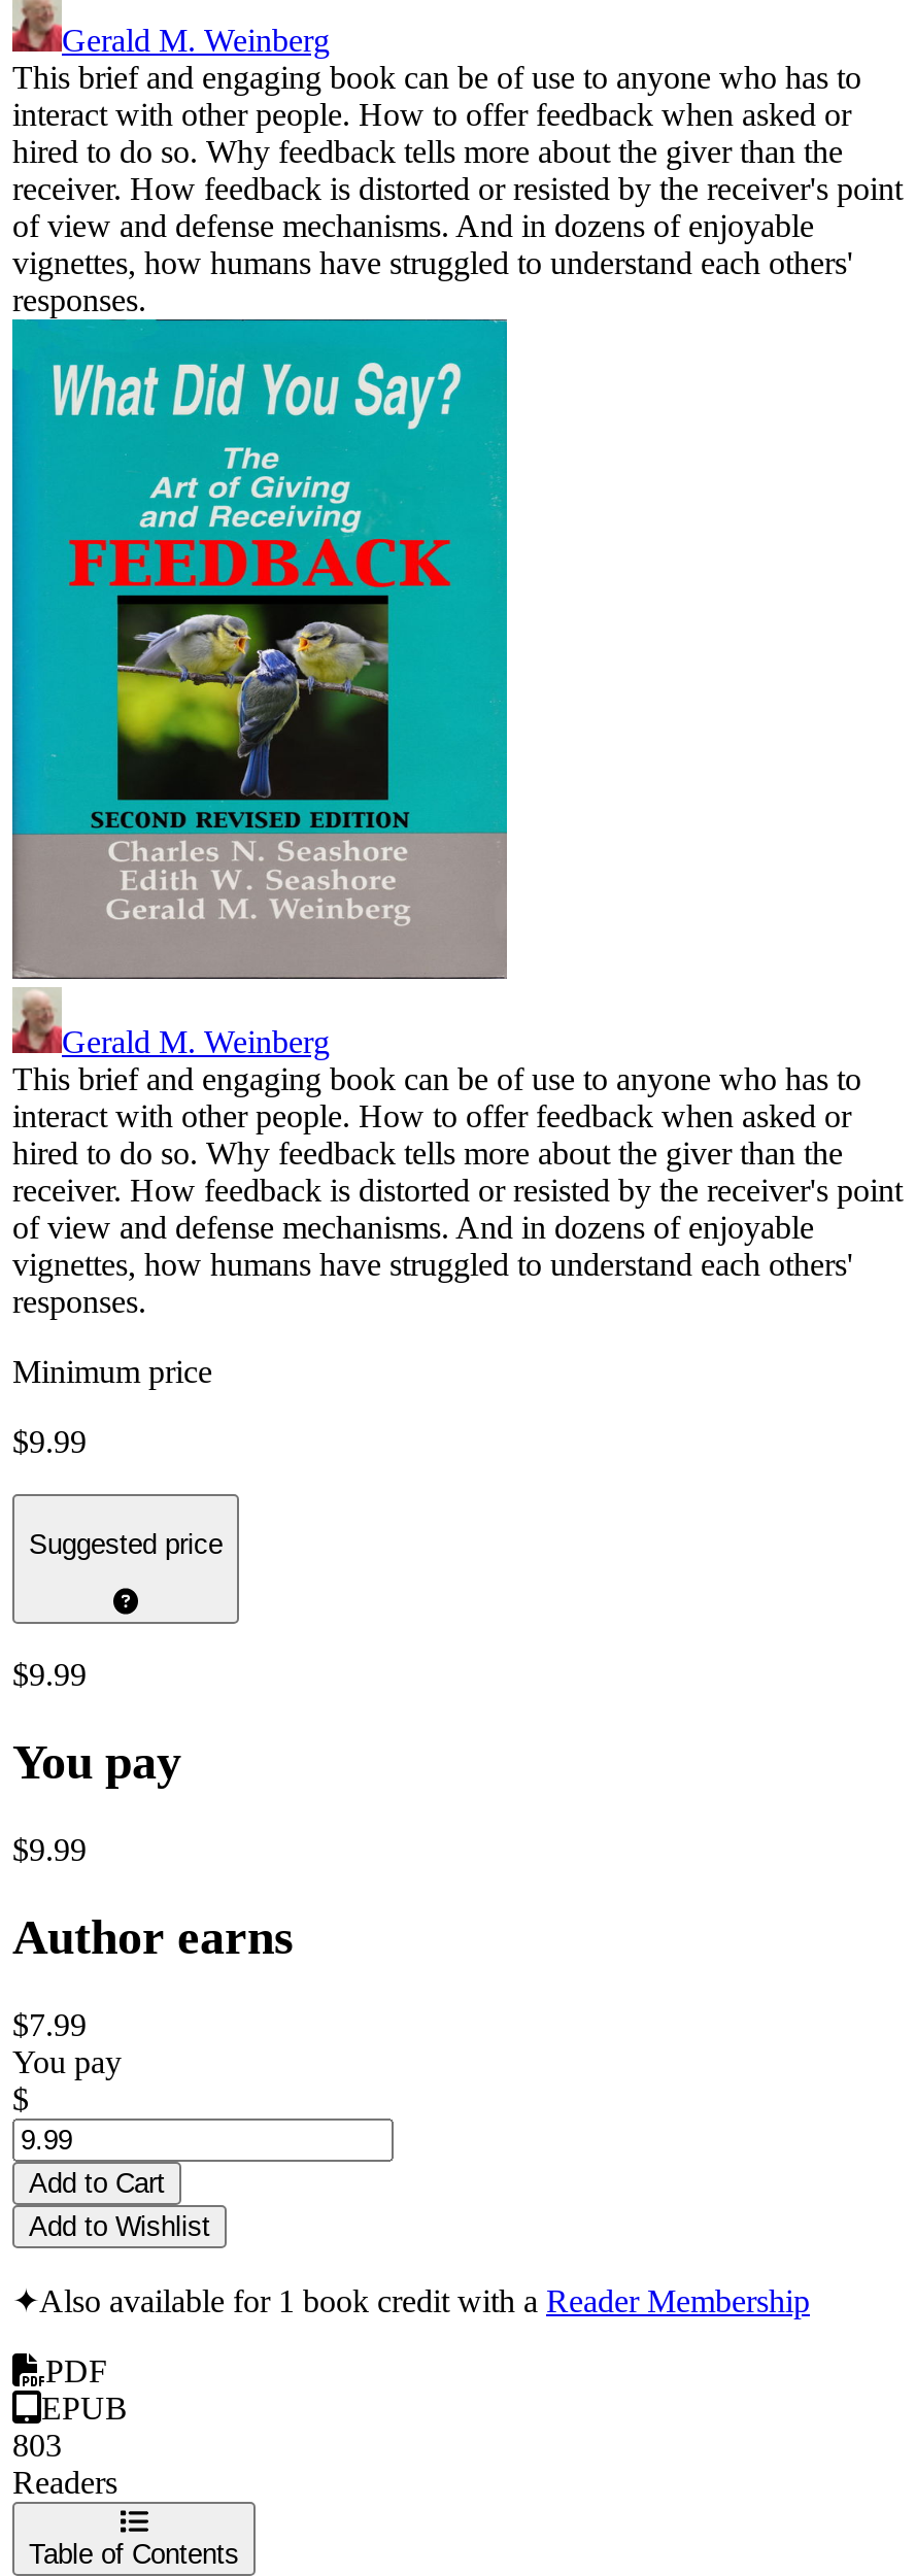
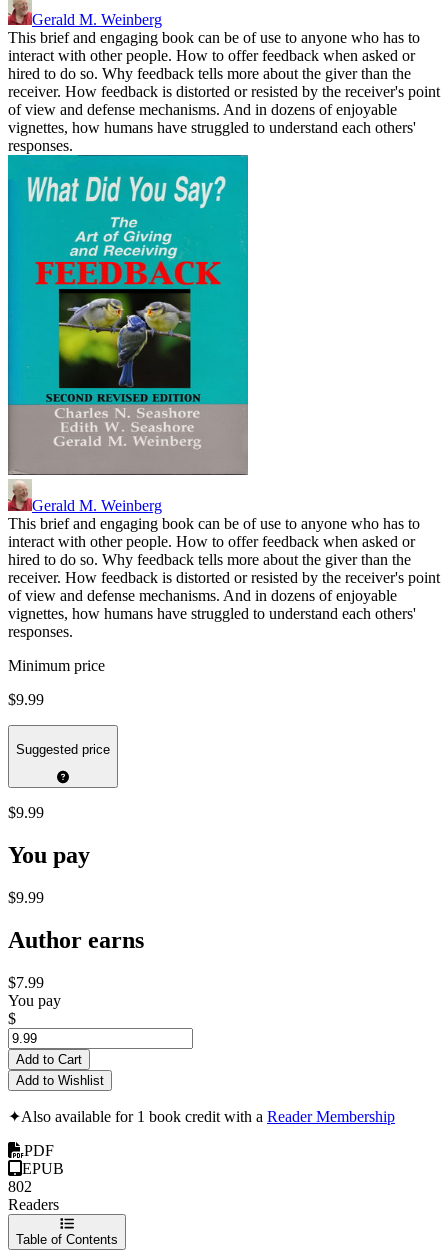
[12,2427,62,2462] 803 -> [8,1178,32,1195] 802

